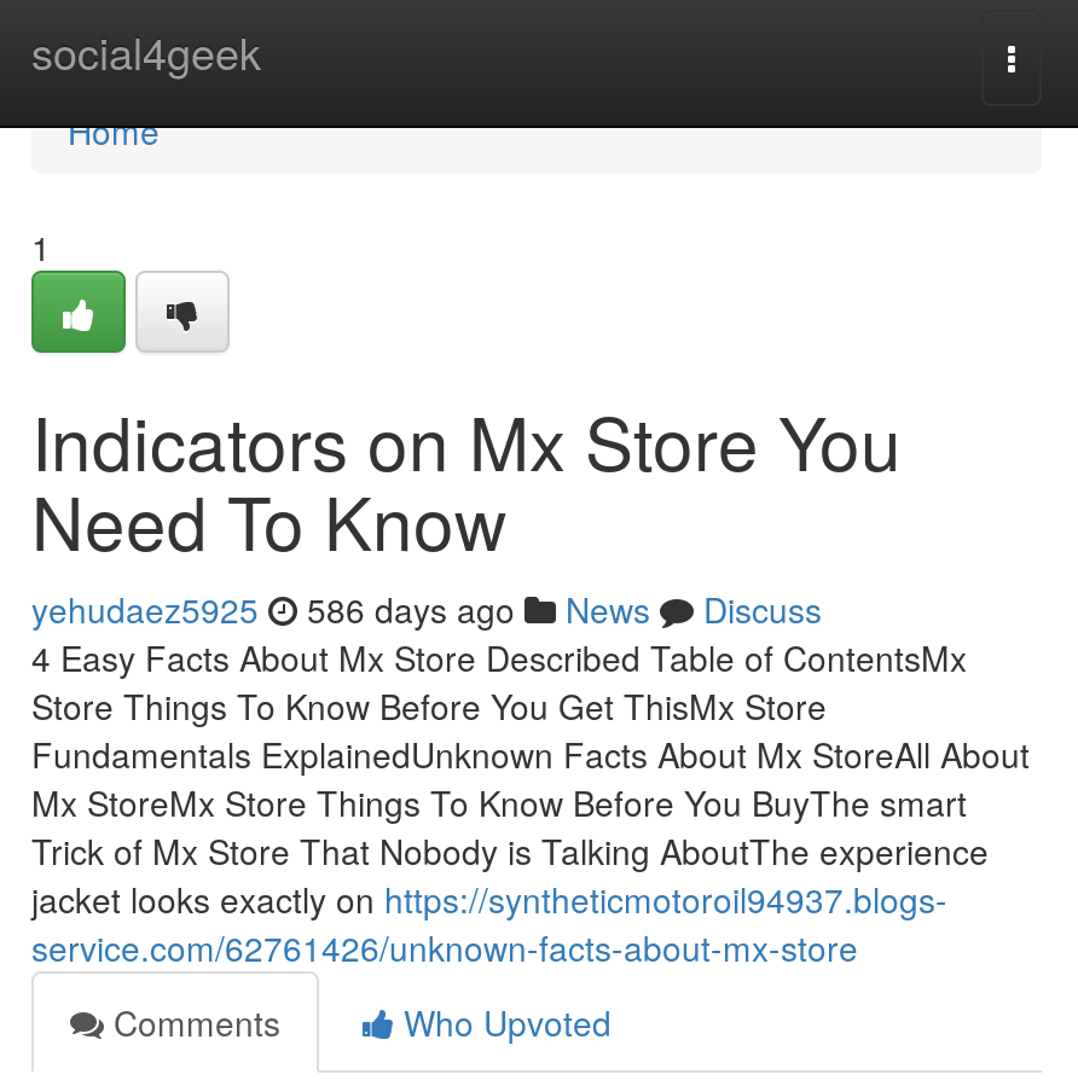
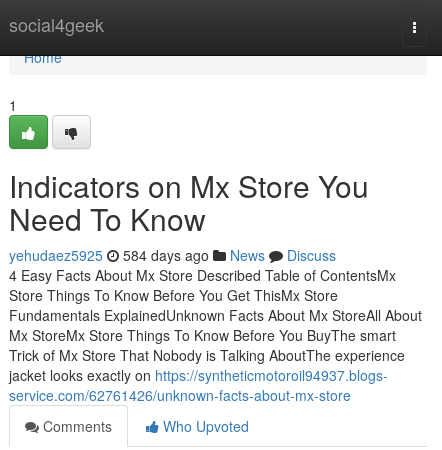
[31,585,822,633] yehudaez5925 586 days ago News Discuss -> [9,245,336,265] yehudaez5925 584 days ago News Discuss

